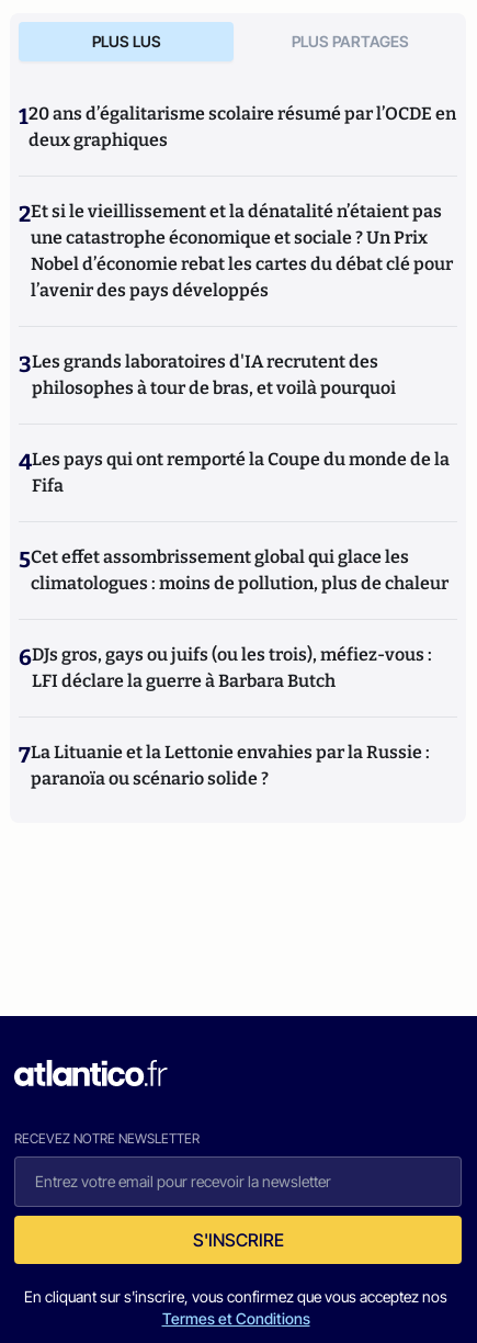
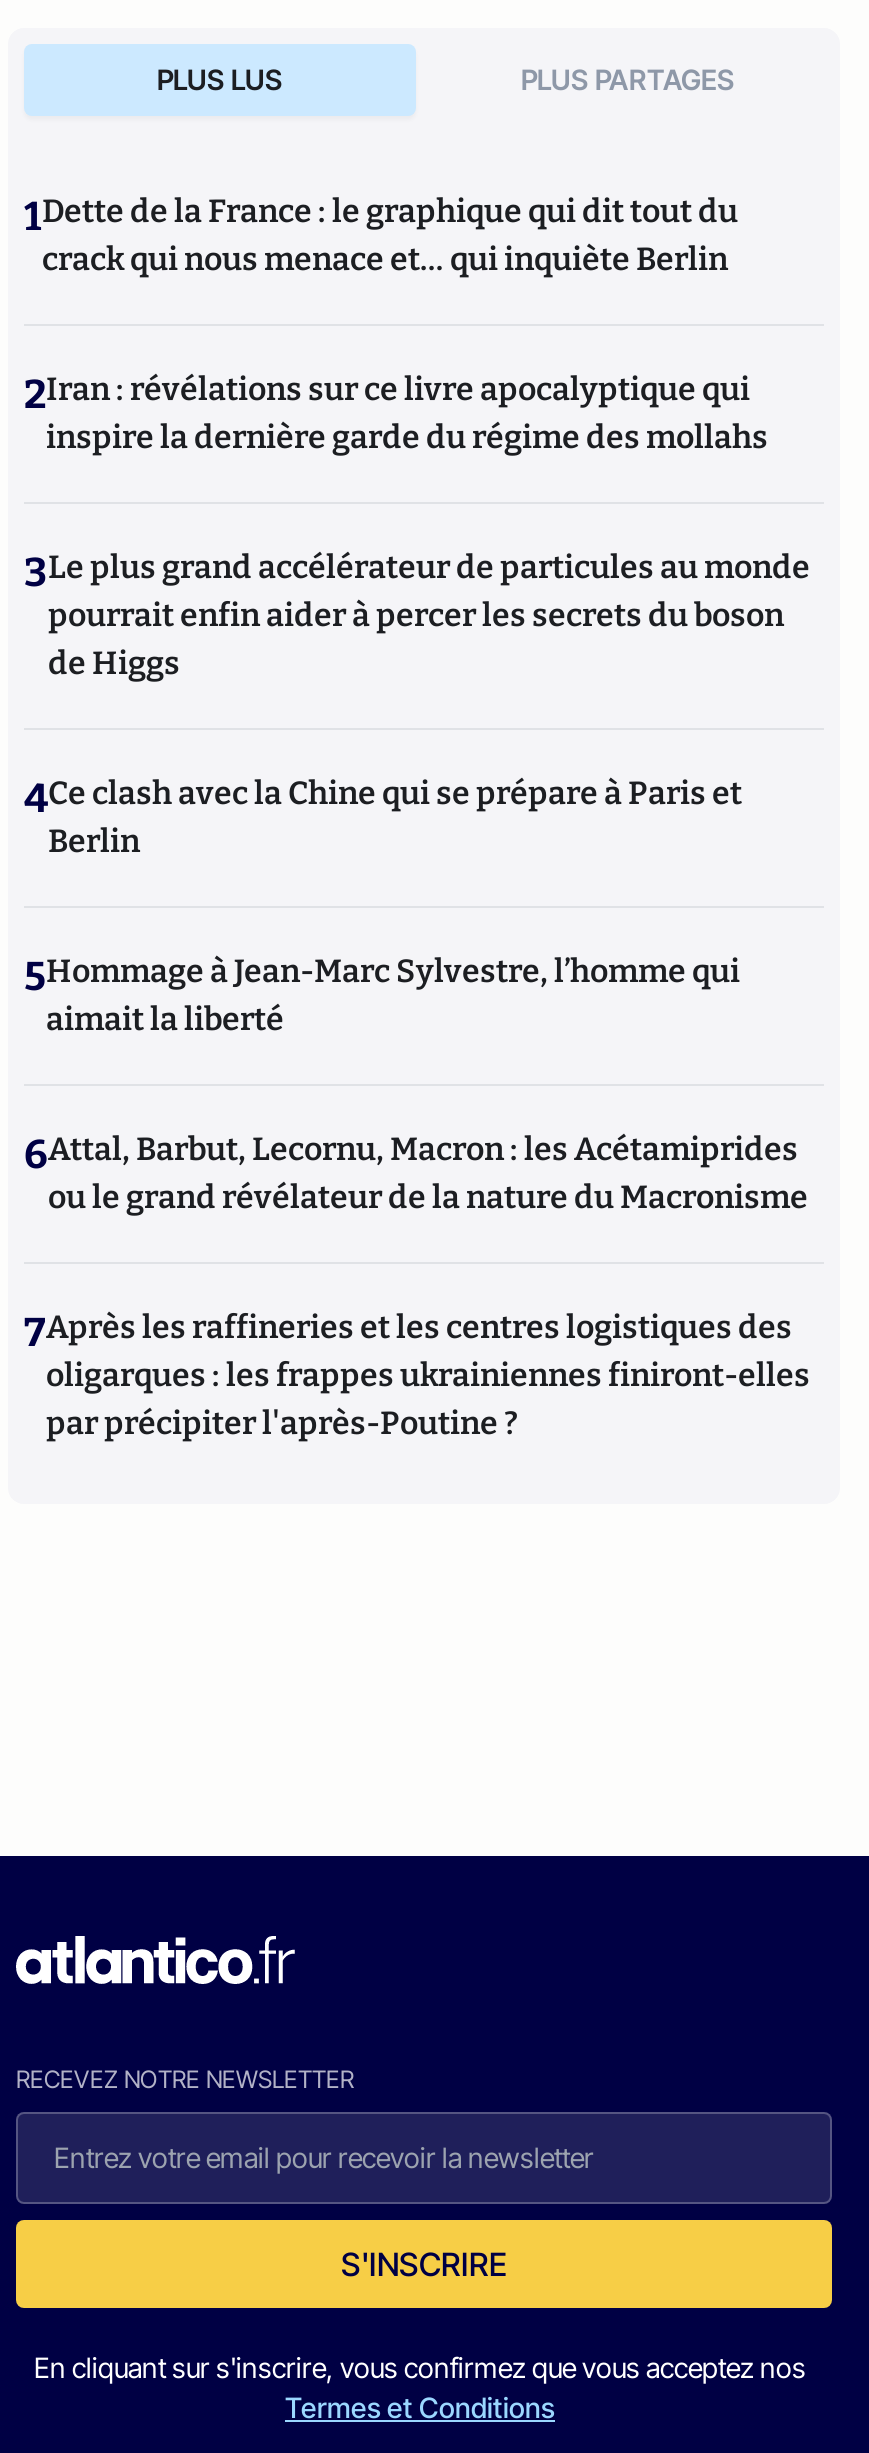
[19,103,456,150] 120 ans d’égalitarisme scolaire résumé par l’OCDE en | deux graphiques -> [24,192,738,278] 1Dette de la France : le graphique qui dit tout du | crack qui nous menace et… qui inquiète Berlin
[19,201,453,301] 2Et si le vieillissement et la dénatalité n’étaient pas | une catastrophe économique et sociale ? Un Prix | Nobel d’économie rebat les cartes du débat clé pour | l’avenir des pays développés -> [24,370,768,456] 2Iran : révélations sur ce livre apocalyptique qui | inspire la dernière garde du régime des mollahs
[19,351,396,398] 3Les grands laboratoires d'IA recrutent des | philosophes à tour de bras, et voilà pourquoi -> [24,548,810,682] 3Le plus grand accélérateur de particules au monde | pourrait enfin aider à percer les secrets du boson | de Higgs
[19,449,450,496] 4Les pays qui ont remporté la Coupe du monde de la | Fifa -> [24,774,742,860] 4Ce clash avec la Chine qui se prépare à Paris et | Berlin
[19,546,448,593] 5Cet effet assombrissement global qui glace les | climatologues : moins de pollution, plus de chaleur -> [24,952,740,1038] 5Hommage à Jean-Marc Sylvestre, l’homme qui | aimait la liberté
[19,644,432,691] 6DJs gros, gays ou juifs (ou les trois), méfiez-vous : | LFI déclare la guerre à Barbara Butch -> [24,1130,808,1216] 6Attal, Barbut, Lecornu, Macron : les Acétamiprides | ou le grand révélateur de la nature du Macronisme
[19,742,430,789] 7La Lituanie et la Lettonie envahies par la Russie : | paranoïa ou scénario solide ? -> [24,1308,810,1442] 7Après les raffineries et les centres logistiques des | oligarques : les frappes ukrainiennes finiront-elles | par précipiter l'après-Poutine ?

